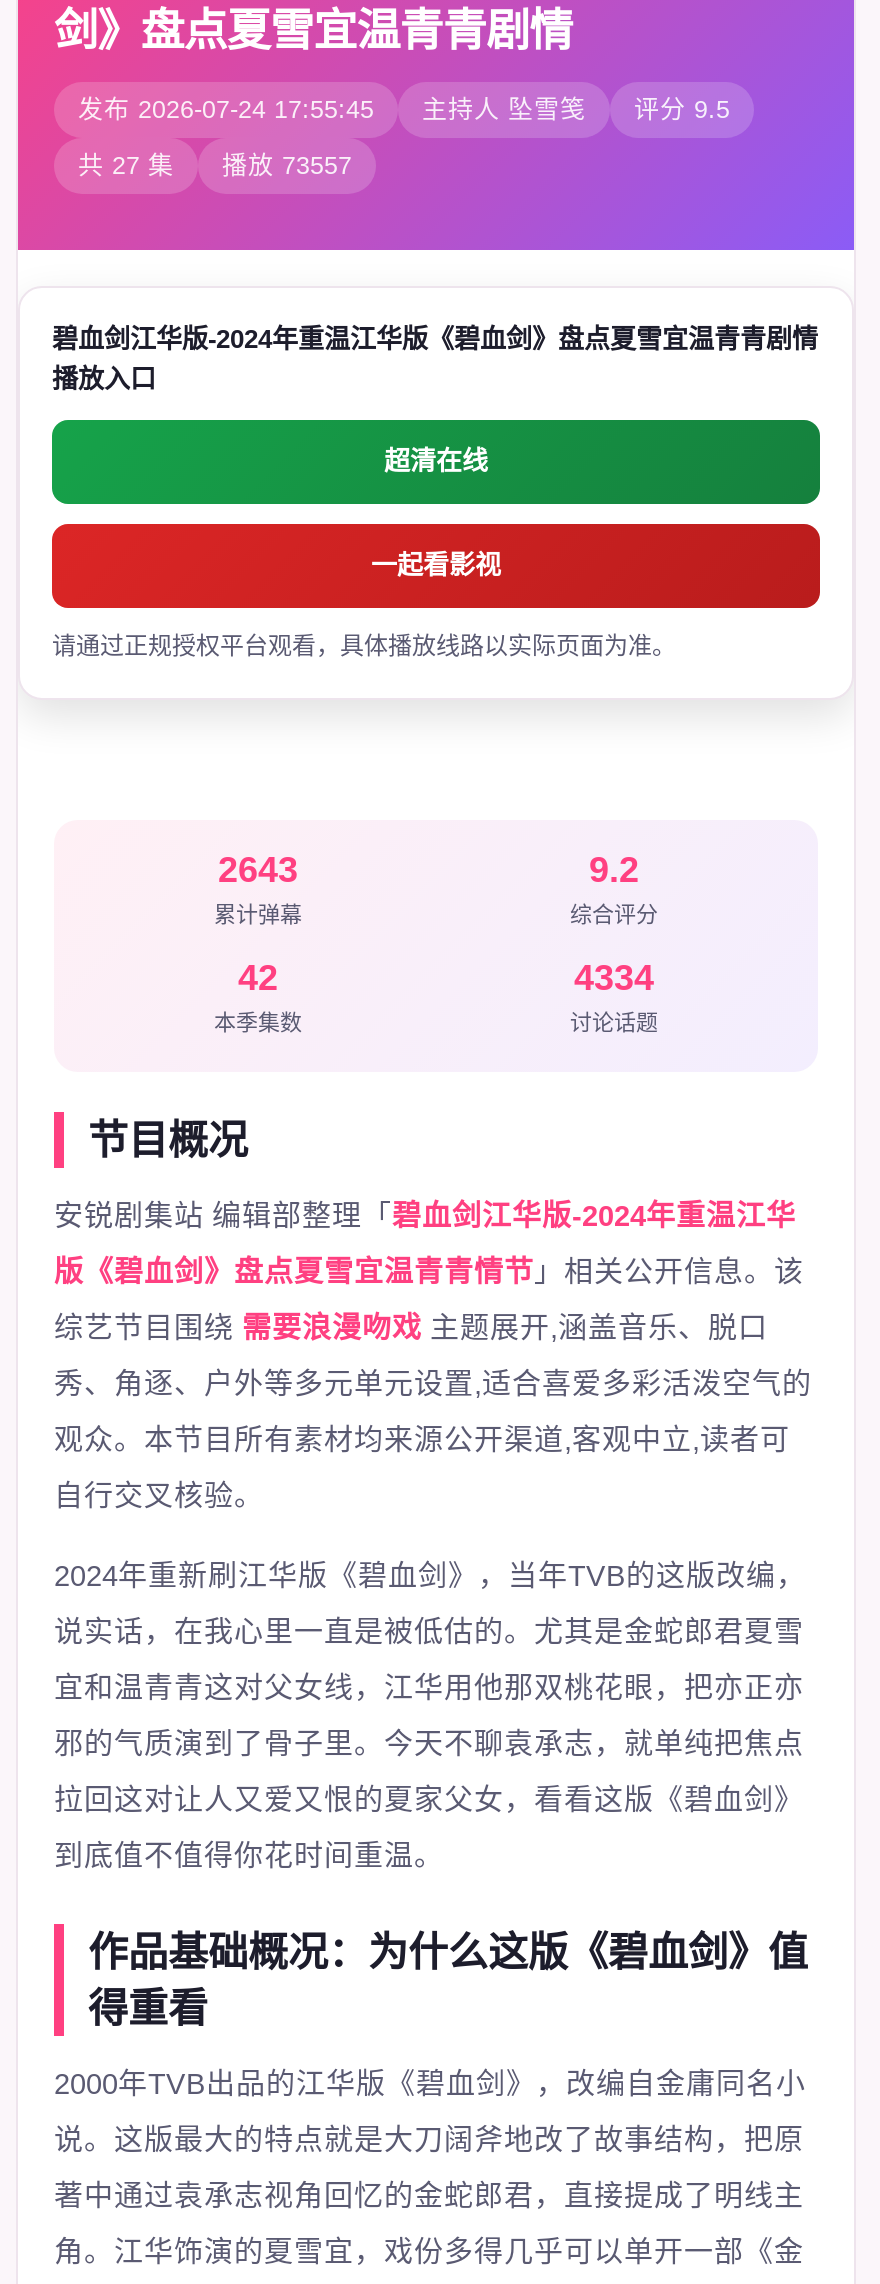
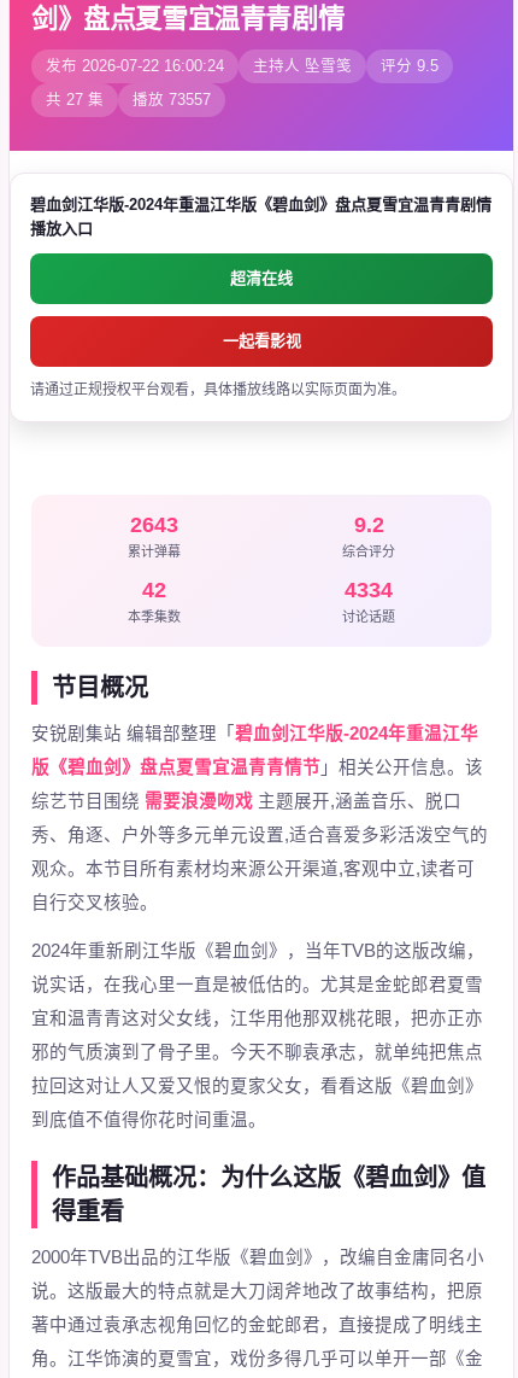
[78,96,374,124] 发布 2026-07-24 17:55:45 -> [46,58,224,75] 发布 2026-07-22 16:00:24

